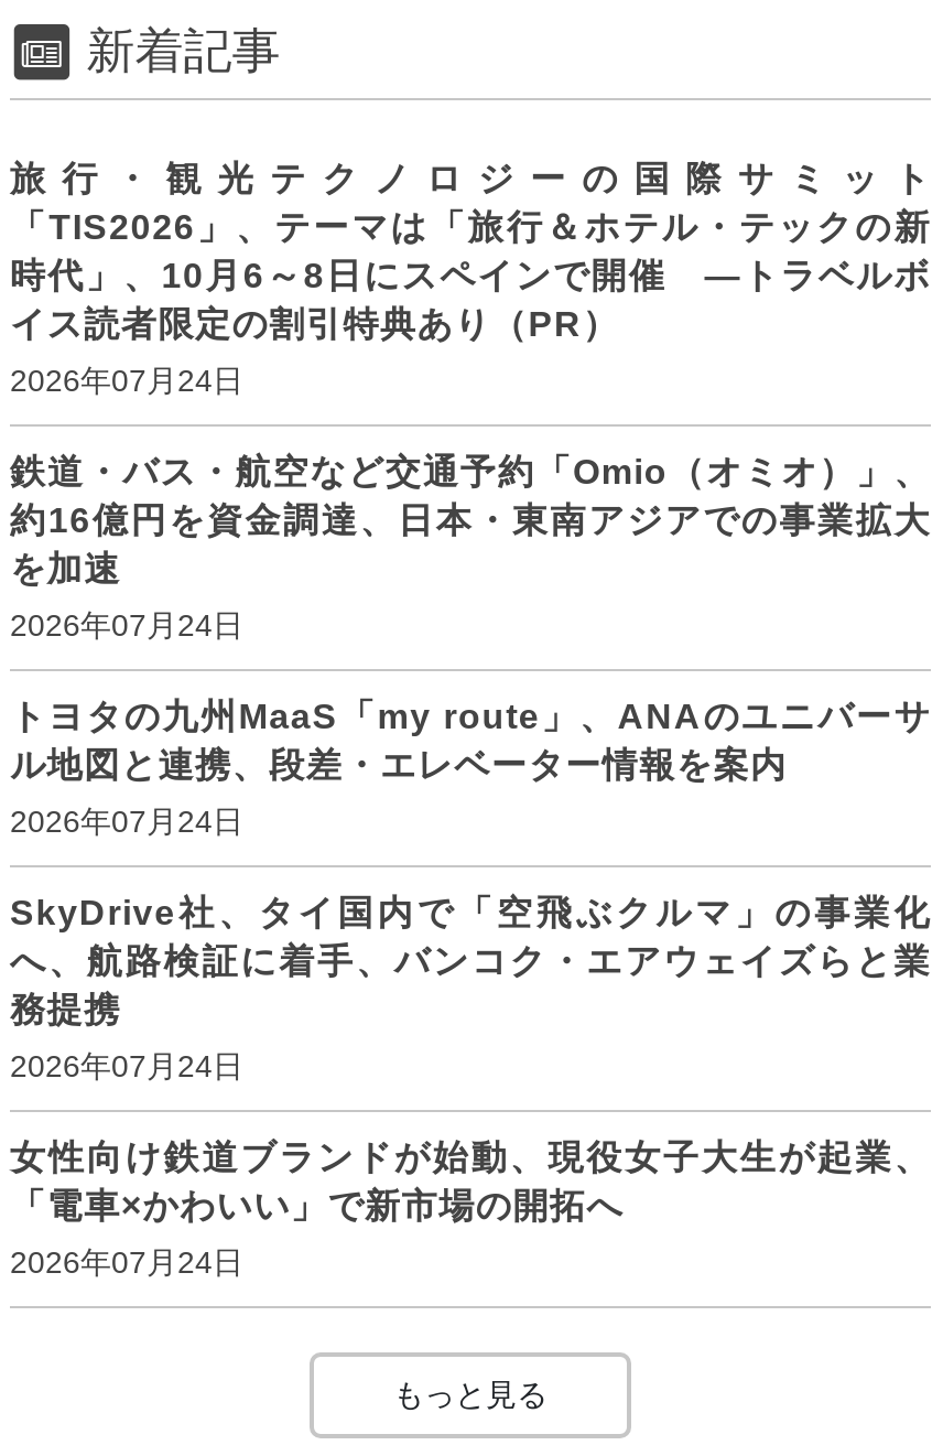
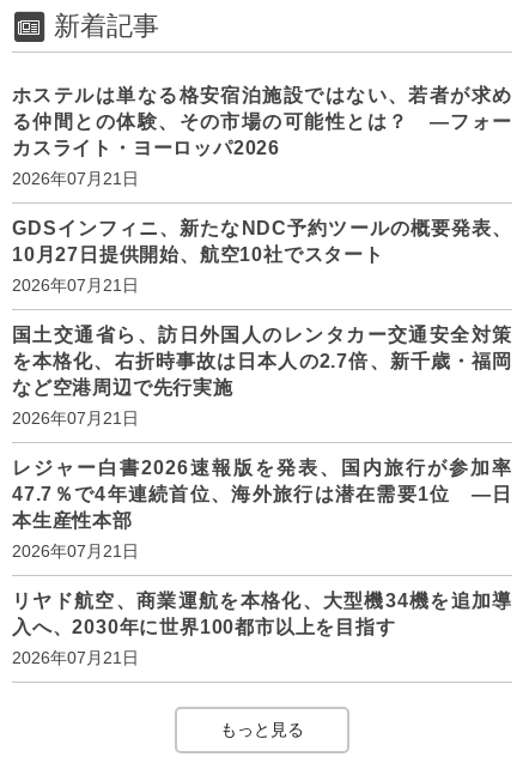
[10,160,931,343] 旅行・観光テクノロジーの国際サミット | 「TIS2026」、テーマは「旅行＆ホテル・テックの新 | 時代」、10月6～8日にスペインで開催 ―トラベルボ | イス読者限定の割引特典あり（PR） -> [12,85,512,158] ホステルは単なる格安宿泊施設ではない、若者が求め | る仲間との体験、その市場の可能性とは？ ―フォー | カスライト・ヨーロッパ2026
[10,363,243,398] 2026年07月24日 -> [12,169,139,188] 2026年07月21日
[10,453,931,588] 鉄道・バス・航空など交通予約「Omio（オミオ）」、 | 約16億円を資金調達、日本・東南アジアでの事業拡大 | を加速 -> [12,218,512,265] GDSインフィニ、新たなNDC予約ツールの概要発表、 | 10月27日提供開始、航空10社でスタート
[10,608,243,643] 2026年07月24日 -> [12,276,139,295] 2026年07月21日
[10,698,931,784] トヨタの九州MaaS「my route」、ANAのユニバーサ | ル地図と連携、段差・エレベーター情報を案内 -> [12,325,512,398] 国土交通省ら、訪日外国人のレンタカー交通安全対策 | を本格化、右折時事故は日本人の2.7倍、新千歳・福岡 | など空港周辺で先行実施
[10,804,243,839] 2026年07月24日 -> [12,409,139,428] 2026年07月21日
[10,894,931,1029] SkyDrive社、タイ国内で「空飛ぶクルマ」の事業化 | へ、航路検証に着手、バンコク・エアウェイズらと業 | 務提携 -> [12,458,512,531] レジャー白書2026速報版を発表、国内旅行が参加率 | 47.7％で4年連続首位、海外旅行は潜在需要1位 ―日 | 本生産性本部
[10,1049,243,1084] 2026年07月24日 -> [12,542,139,561] 2026年07月21日
[10,1139,931,1225] 女性向け鉄道ブランドが始動、現役女子大生が起業、 | 「電車×かわいい」で新市場の開拓へ -> [12,591,512,637] リヤド航空、商業運航を本格化、大型機34機を追加導 | 入へ、2030年に世界100都市以上を目指す
[10,1245,243,1280] 2026年07月24日 -> [12,648,139,667] 2026年07月21日

